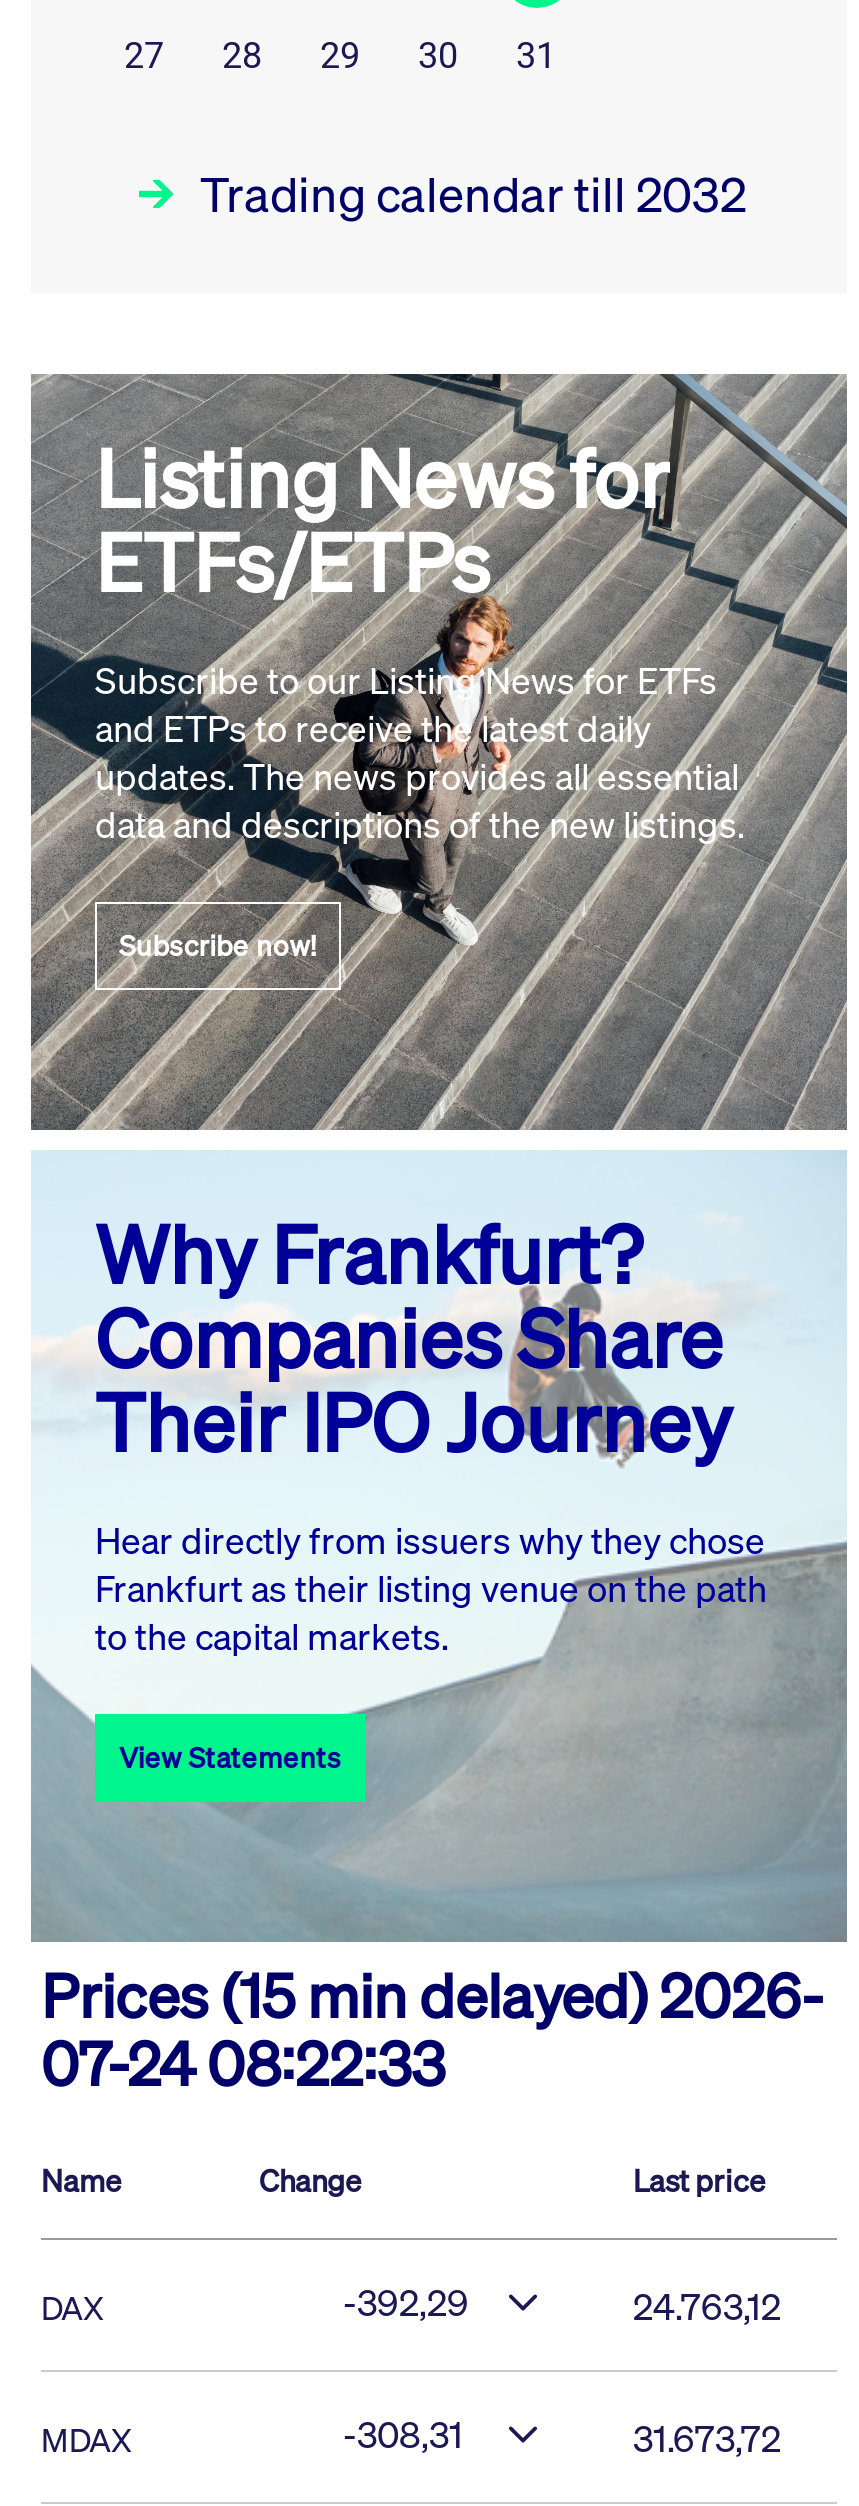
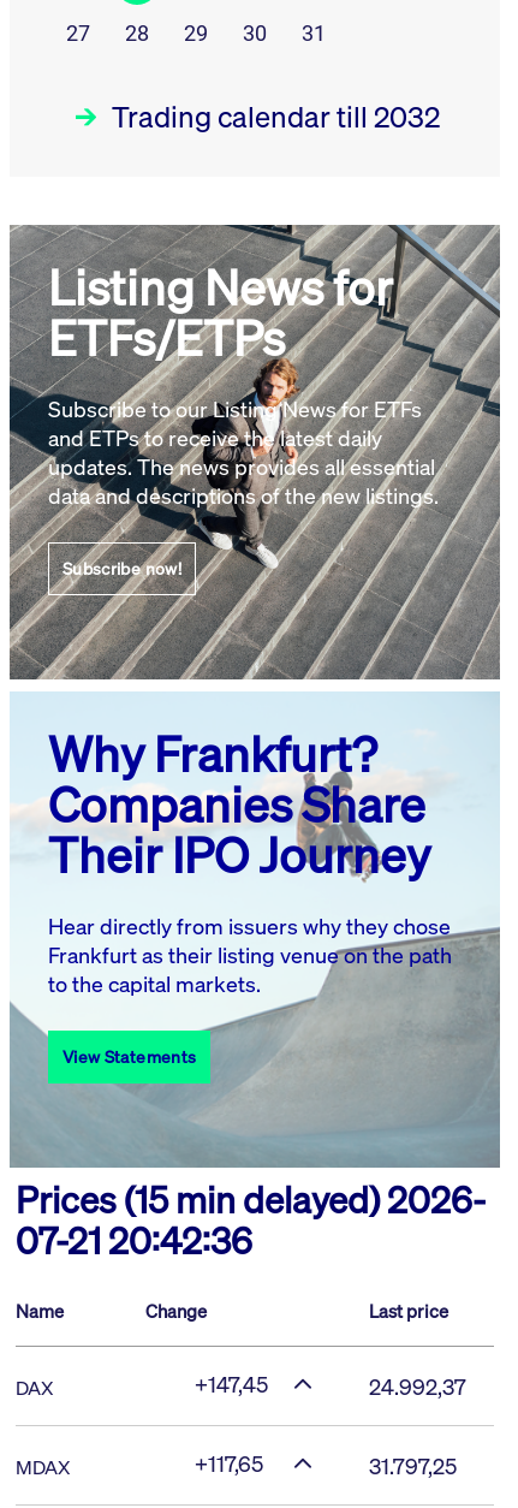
[41,2024,445,2104] 07-24 08:22:33 -> [16,1217,252,1265] 07-21 20:42:36
[343,2278,469,2326] -392,29 -> [195,1370,268,1399] +147,45
[633,2282,781,2330] 24.763,12 -> [369,1372,466,1401] 24.992,37
[343,2410,463,2458] -308,31 -> [195,1449,263,1478] +117,65
[633,2414,781,2462] 31.673,72 -> [369,1451,457,1480] 31.797,25

